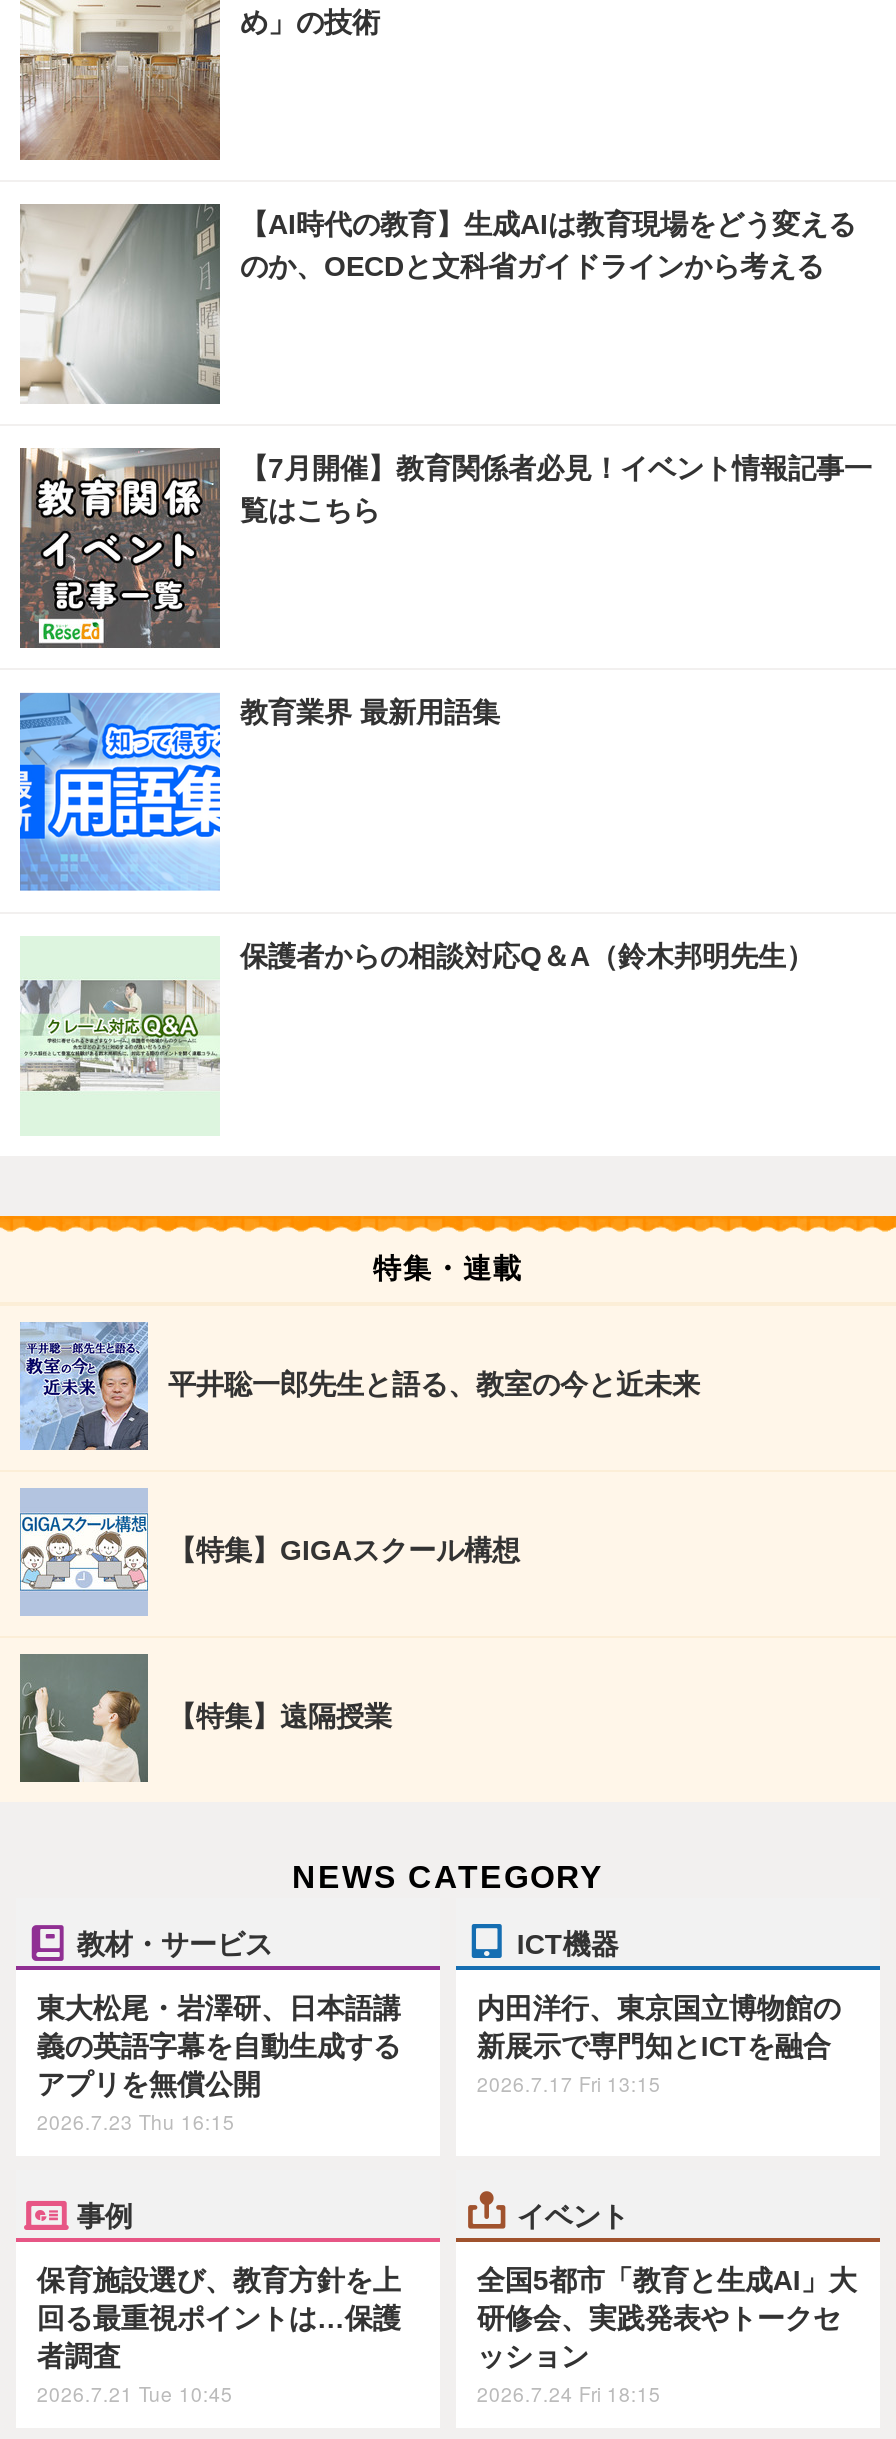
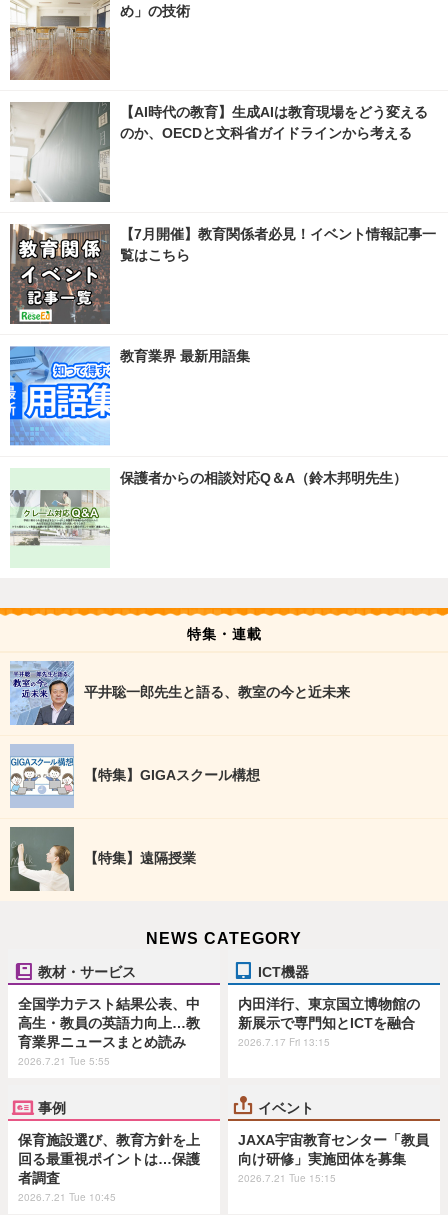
[37,1992,401,2136] 東大松尾・岩澤研、日本語講 | 義の英語字幕を自動生成する | アプリを無償公開 | 2026.7.23 Thu 16:15 -> [18,996,200,1068] 全国学力テスト結果公表、中 | 高生・教員の英語力向上…教 | 育業界ニュースまとめ読み | 2026.7.21 Tue 5:55
[477,2264,857,2408] 全国5都市「教育と生成AI」大 | 研修会、実践発表やトークセ | ッション | 2026.7.24 Fri 18:15 -> [238,1132,429,1185] JAXA宇宙教育センター「教員 | 向け研修」実施団体を募集 | 2026.7.21 Tue 15:15

